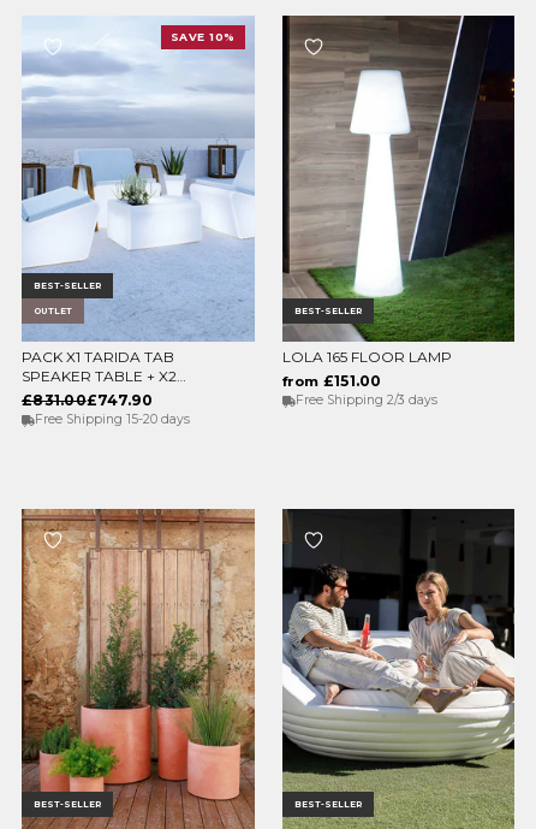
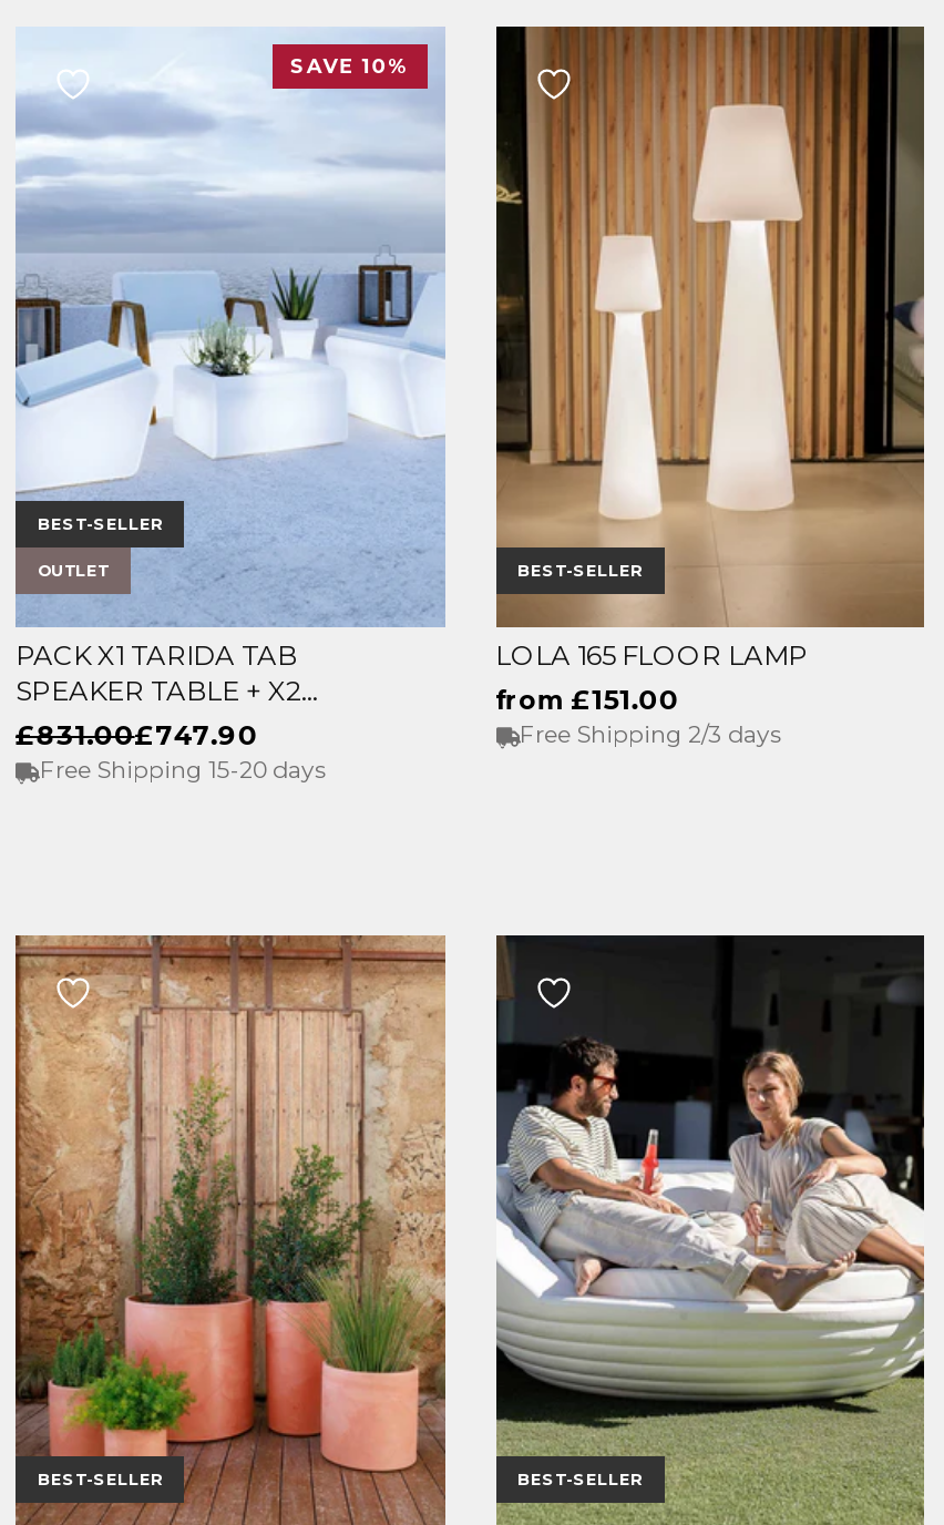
[281,16,516,343] [image] -> [494,27,926,630] [image]

